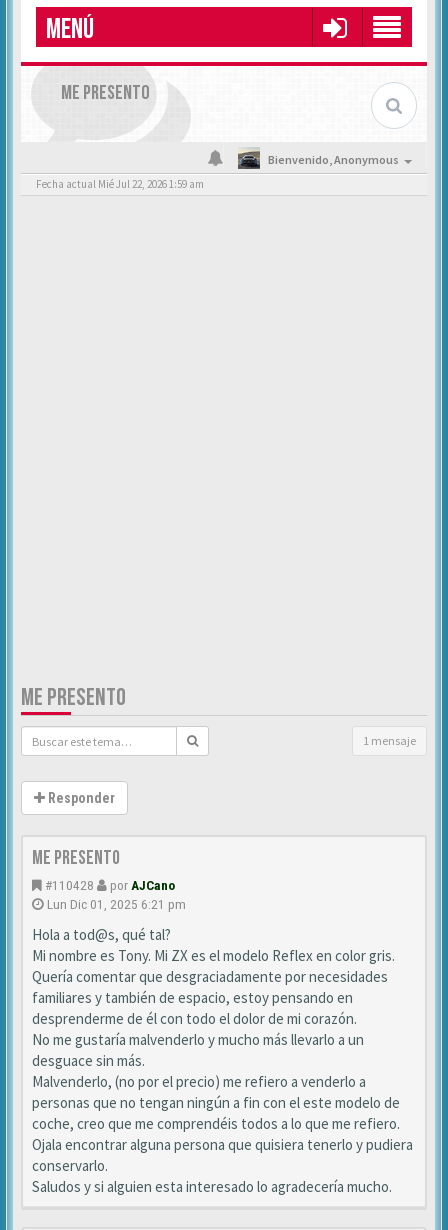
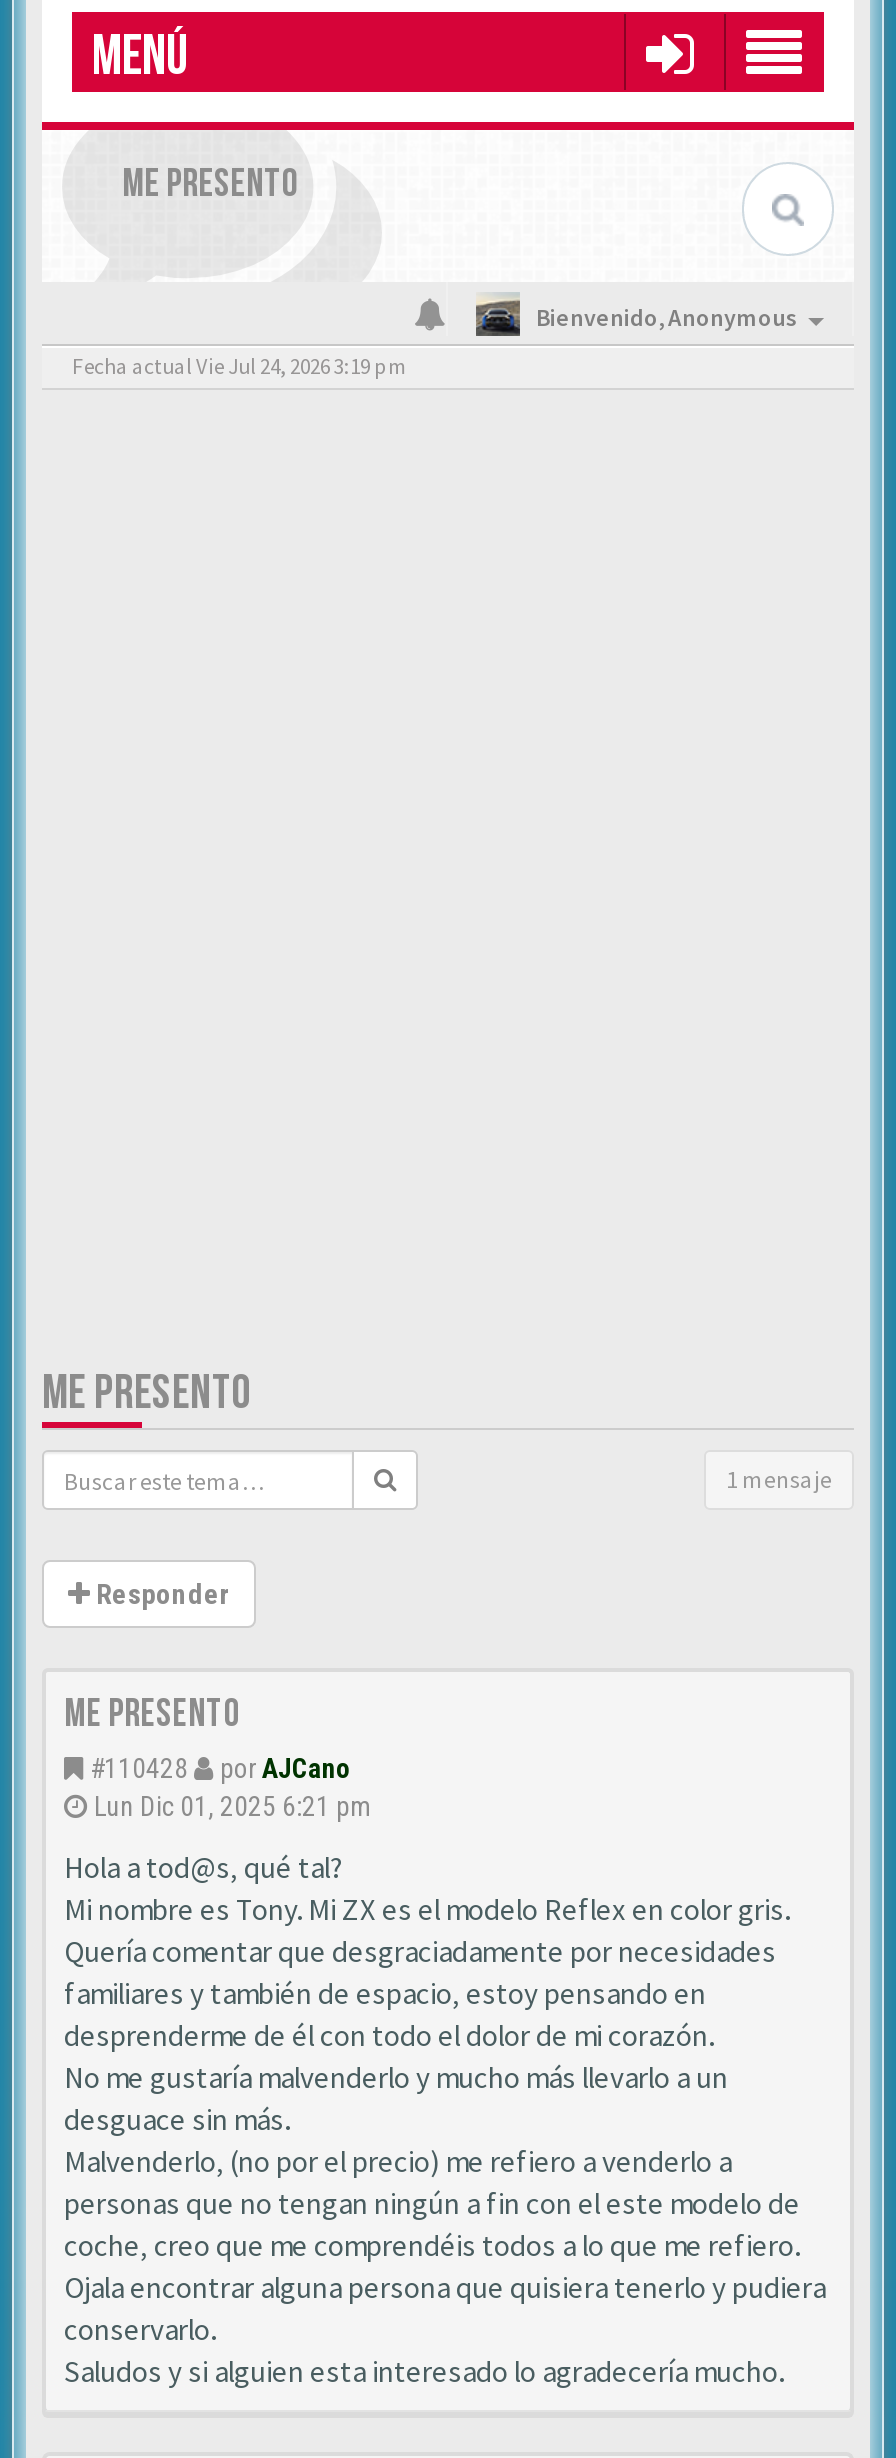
[36,177,204,191] Fecha actual Mié Jul 22, 2026 1:59 am -> [72,352,406,380] Fecha actual Vie Jul 24, 2026 3:19 pm

